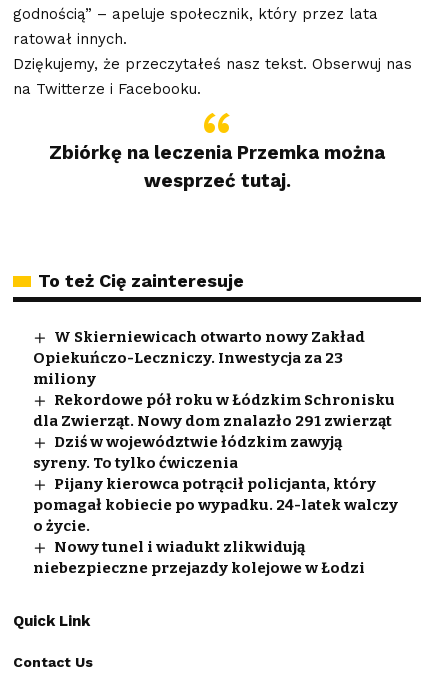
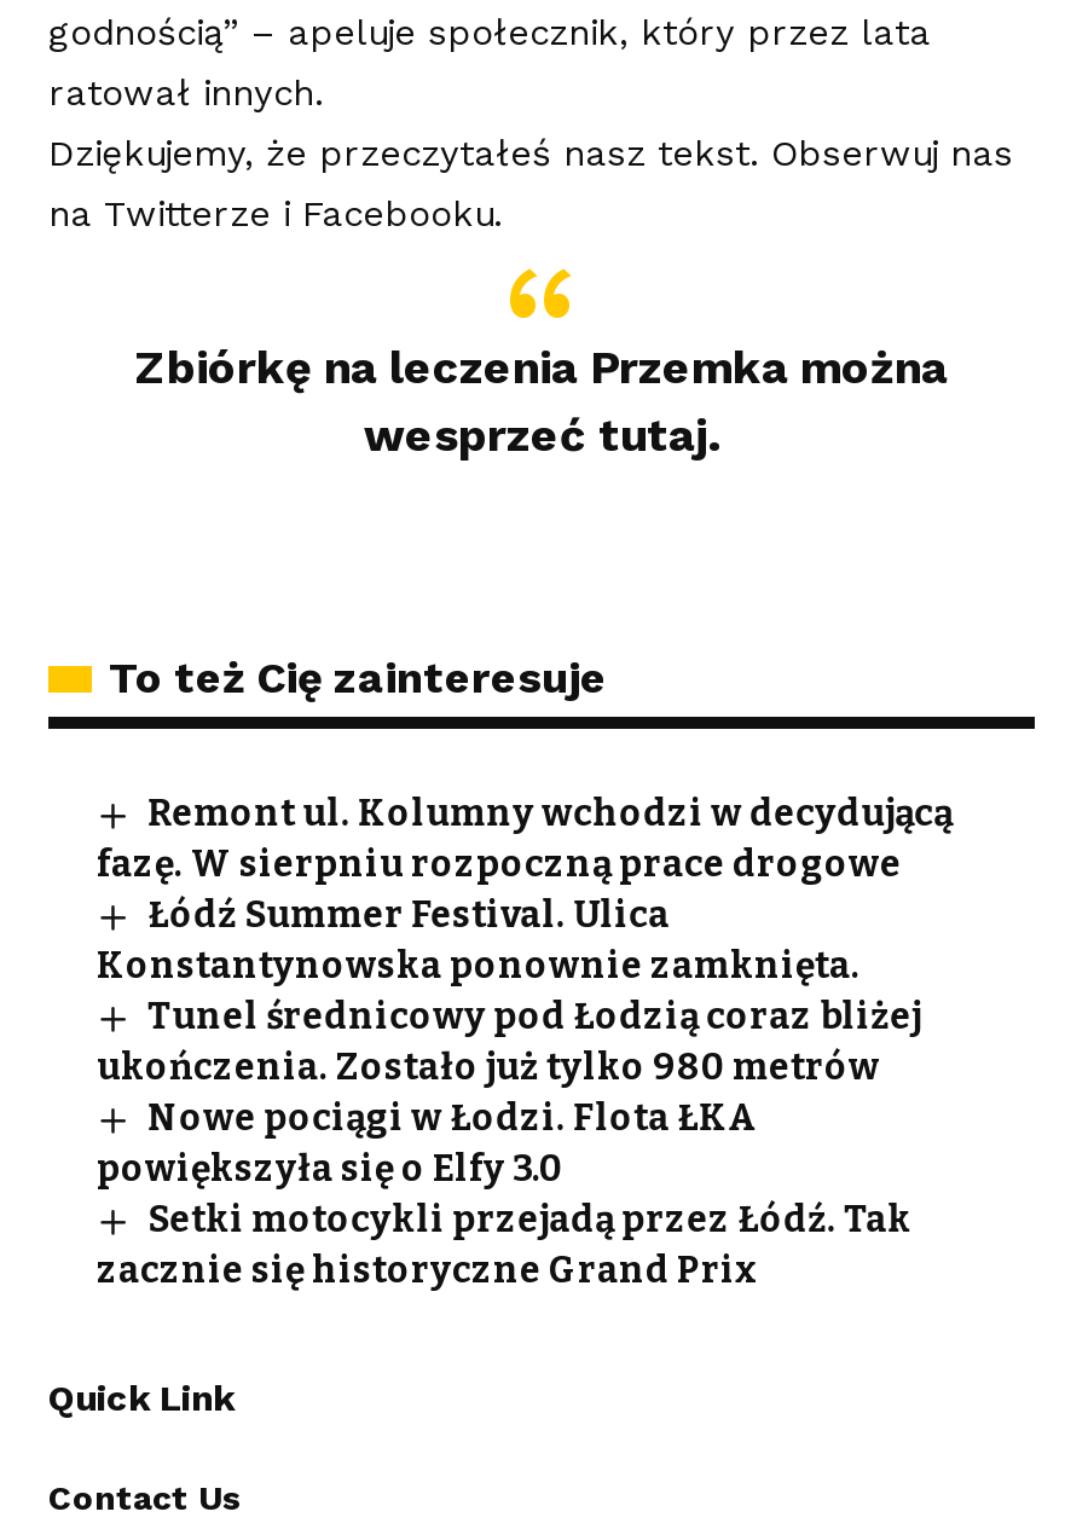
[33,328,398,577] W Skierniewicach otwarto nowy Zakład | Opiekuńczo-Leczniczy. Inwestycja za 23 | miliony | Rekordowe pół roku w Łódzkim Schronisku | dla Zwierząt. Nowy dom znalazło 291 zwierząt | Dziś w województwie łódzkim zawyją | syreny. To tylko ćwiczenia | Pijany kierowca potrącił policjanta, który | pomagał kobiecie po wypadku. 24-latek walczy | o życie. | Nowy tunel i wiadukt zlikwidują | niebezpieczne przejazdy kolejowe w Łodzi -> [97,792,953,1293] Remont ul. Kolumny wchodzi w decydującą | fazę. W sierpniu rozpoczną prace drogowe | Łódź Summer Festival. Ulica | Konstantynowska ponownie zamknięta. | Tunel średnicowy pod Łodzią coraz bliżej | ukończenia. Zostało już tylko 980 metrów | Nowe pociągi w Łodzi. Flota ŁKA | powiększyła się o Elfy 3.0 | Setki motocykli przejadą przez Łódź. Tak | zacznie się historyczne Grand Prix

